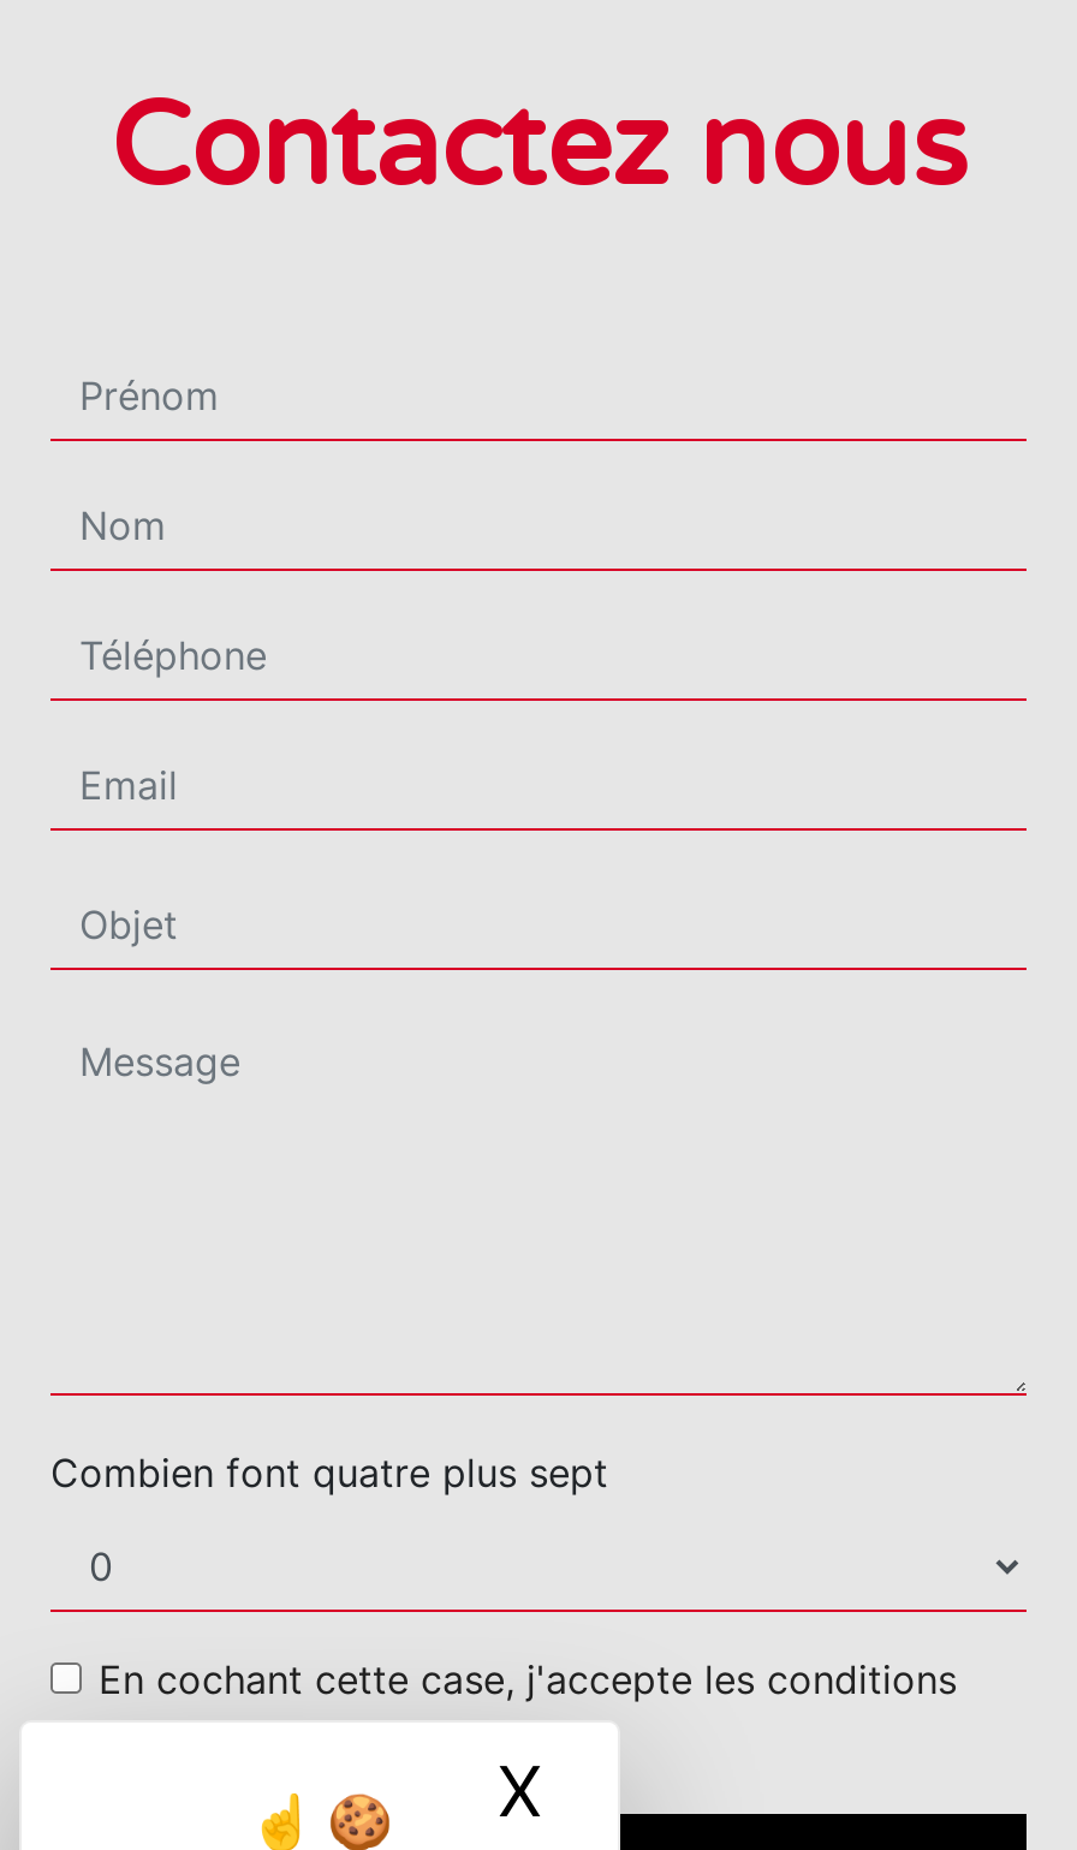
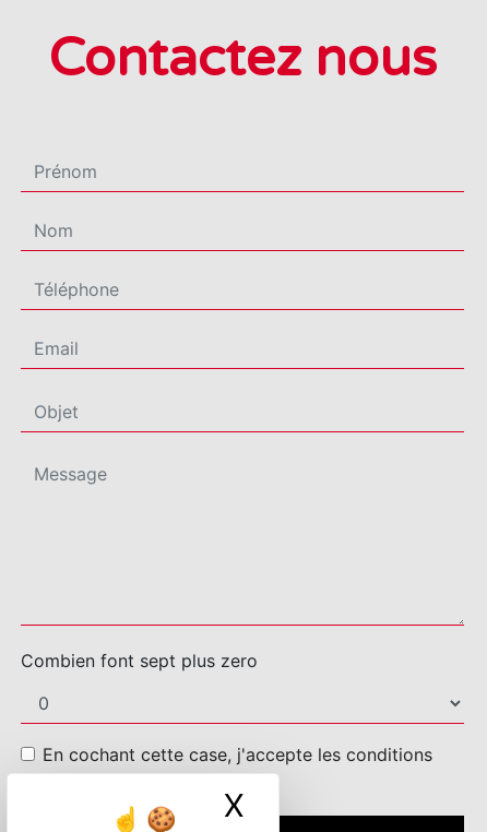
[50,1449,608,1498] Combien font quatre plus sept -> [21,650,258,672] Combien font sept plus zero

